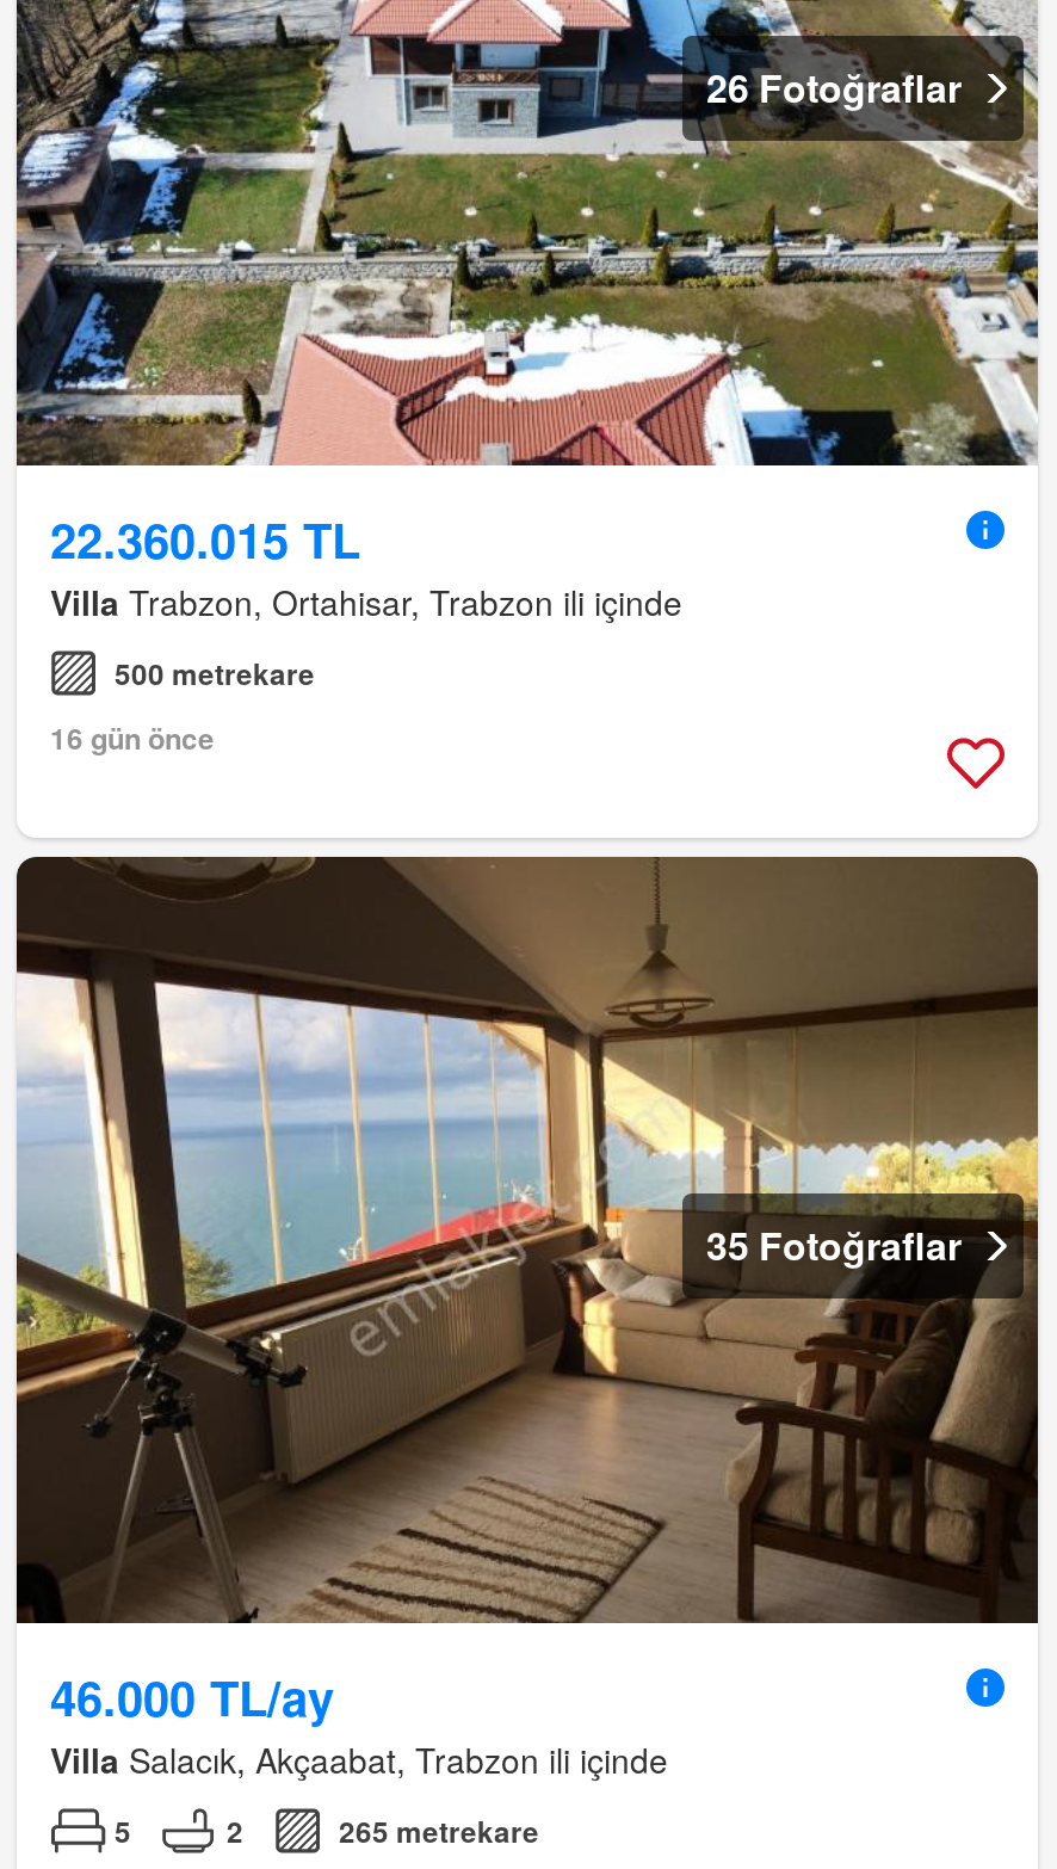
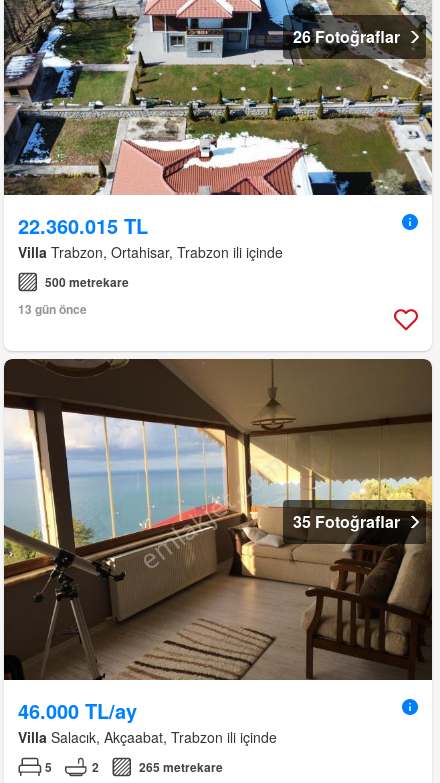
[50,717,215,760] 16 gün önce -> [18,300,87,318] 13 gün önce

